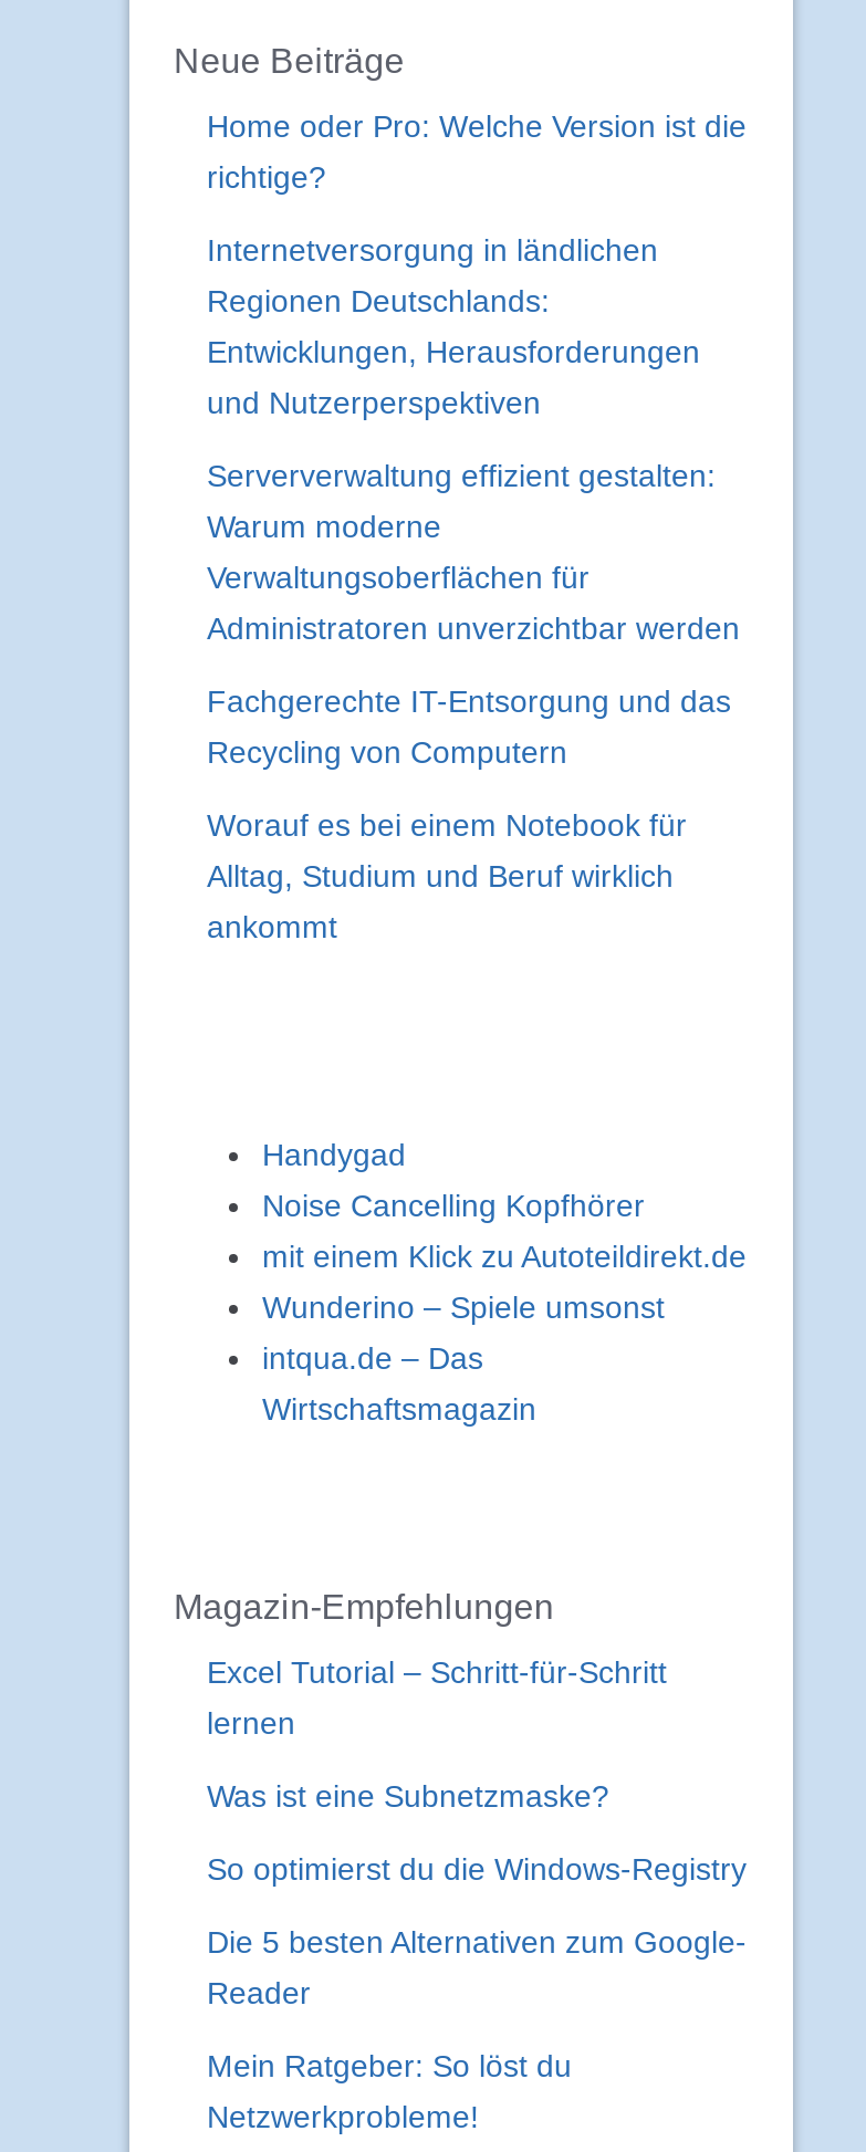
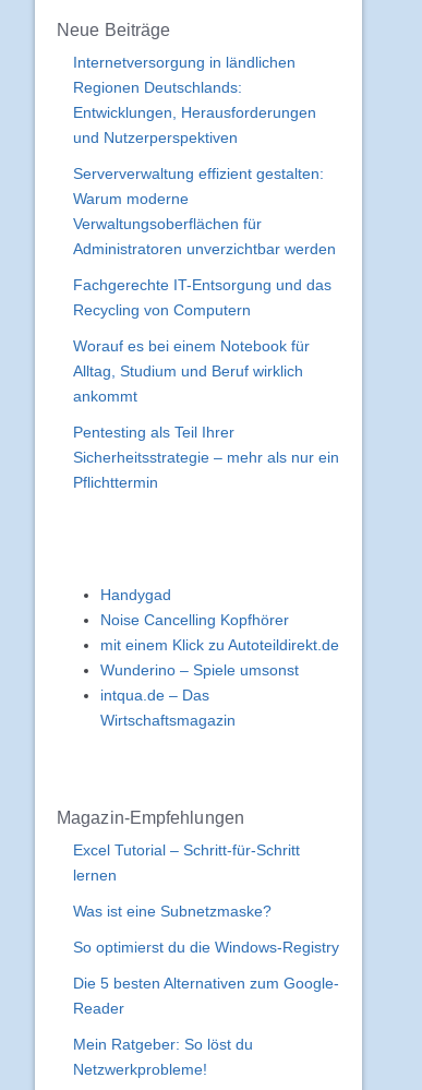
[207,109,747,196] Home oder Pro: Welche Version ist die | richtige? -> none
moved [207,233,740,945] -> [73,54,336,405]: Internetversorgung in ländlichen | Regionen Deutschlands: | Entwicklungen, Herausforderungen | ... | Alltag, Studium und Beruf wirklich | ankommt
none -> [73,424,339,491] Pentesting als Teil Ihrer | Sicherheitsstrategie – mehr als nur ein | Pflichttermin

